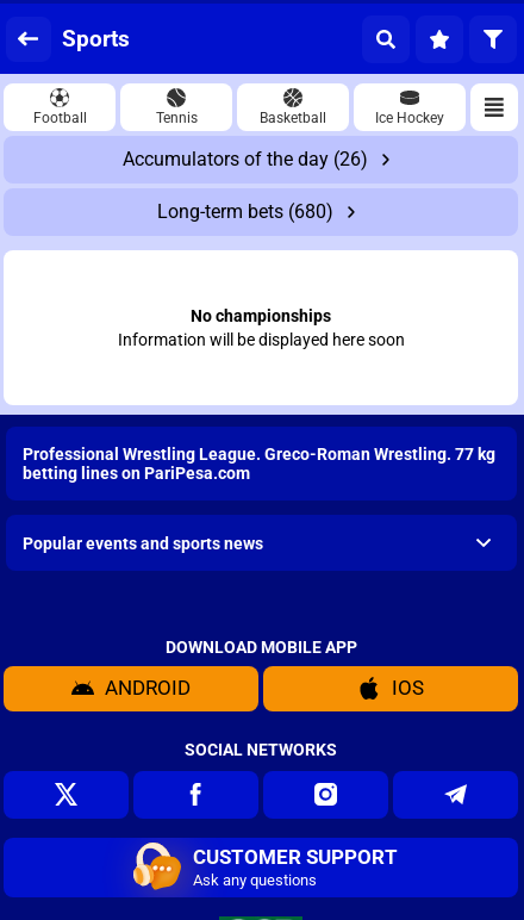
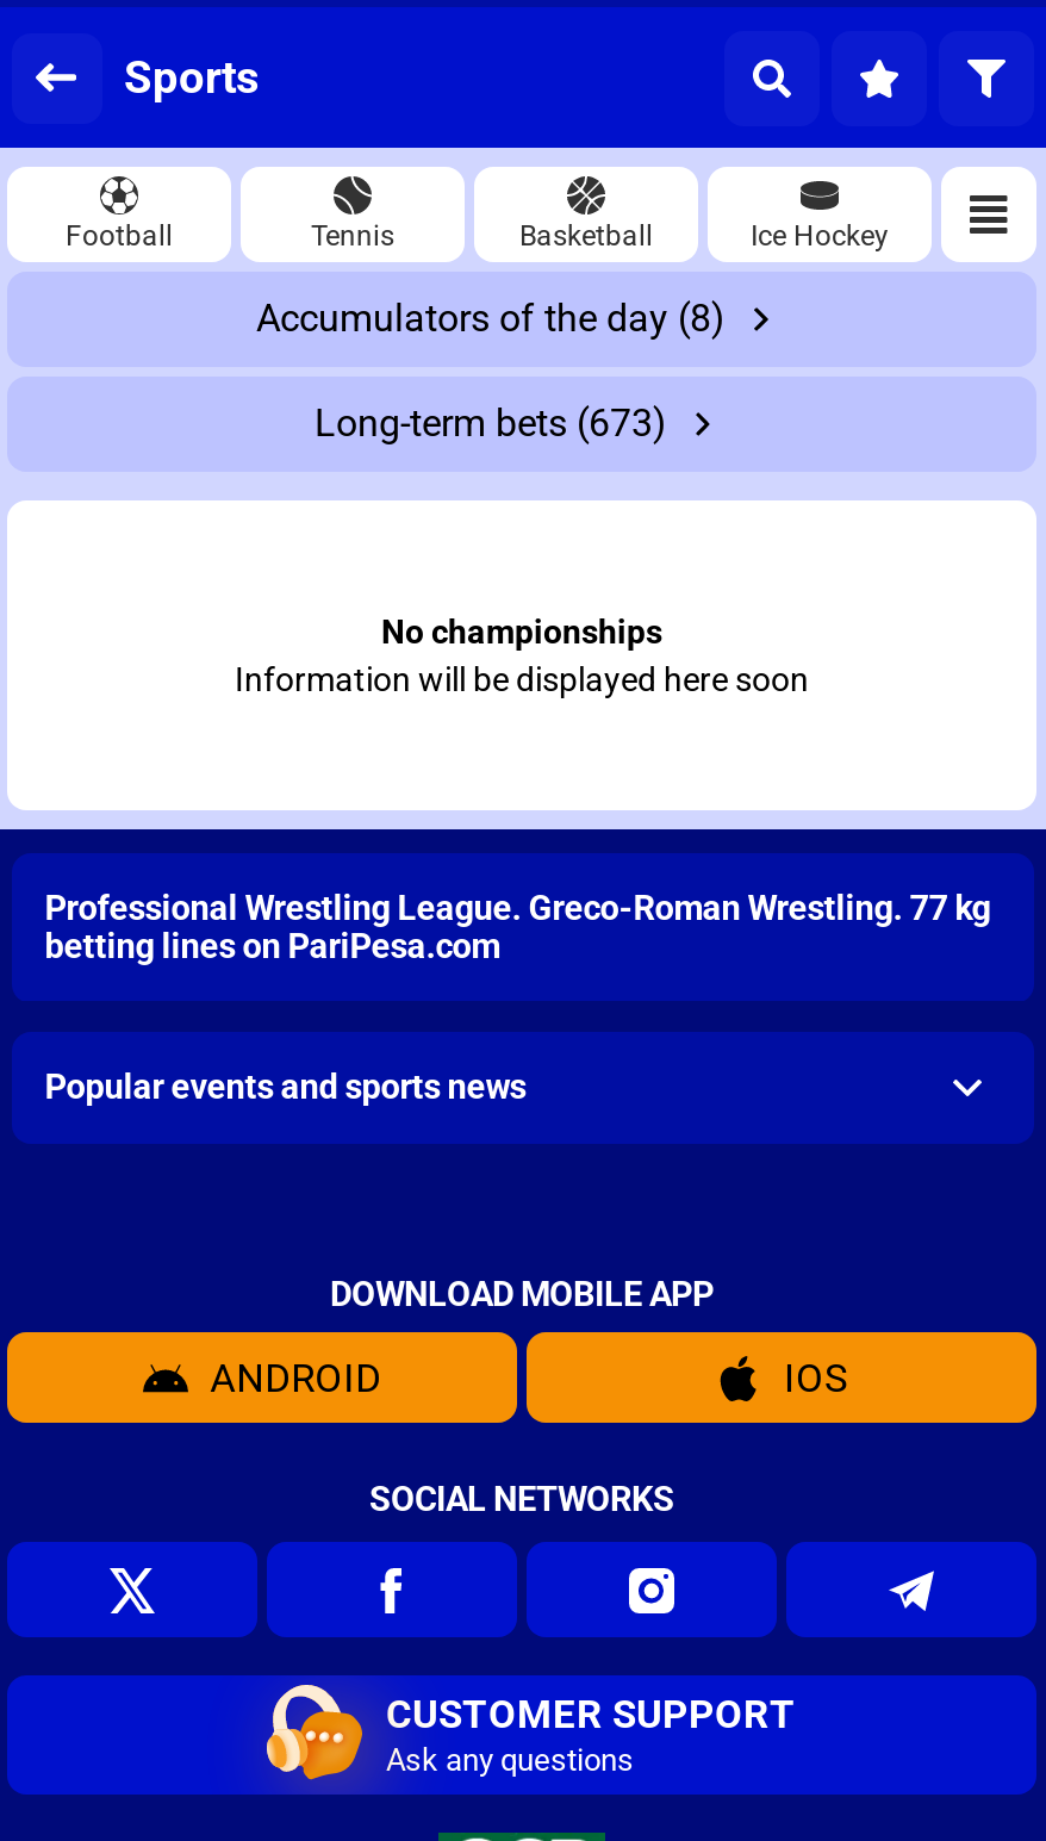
[123,148,368,170] Accumulators of the day (26) -> [256,296,726,341] Accumulators of the day (8)
[157,200,333,223] Long-term bets (680) -> [315,400,667,446] Long-term bets (673)

